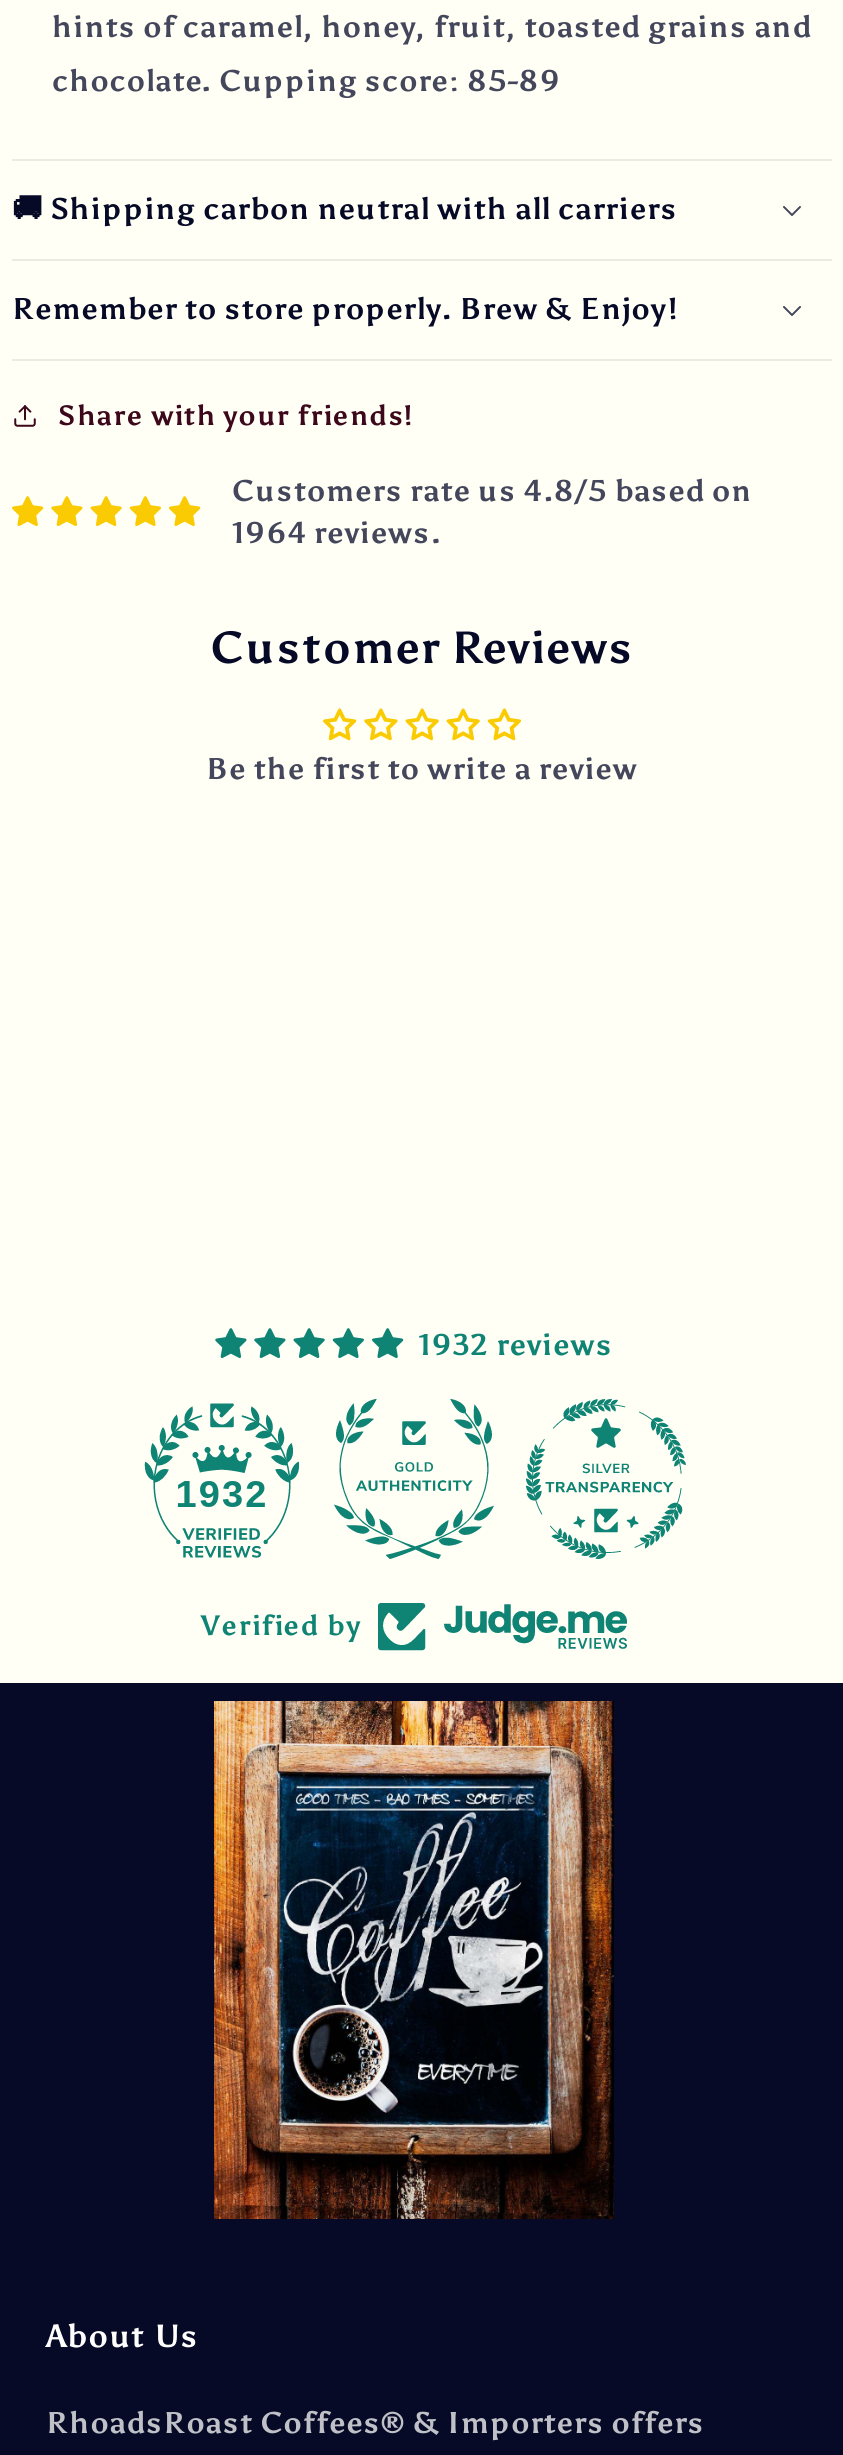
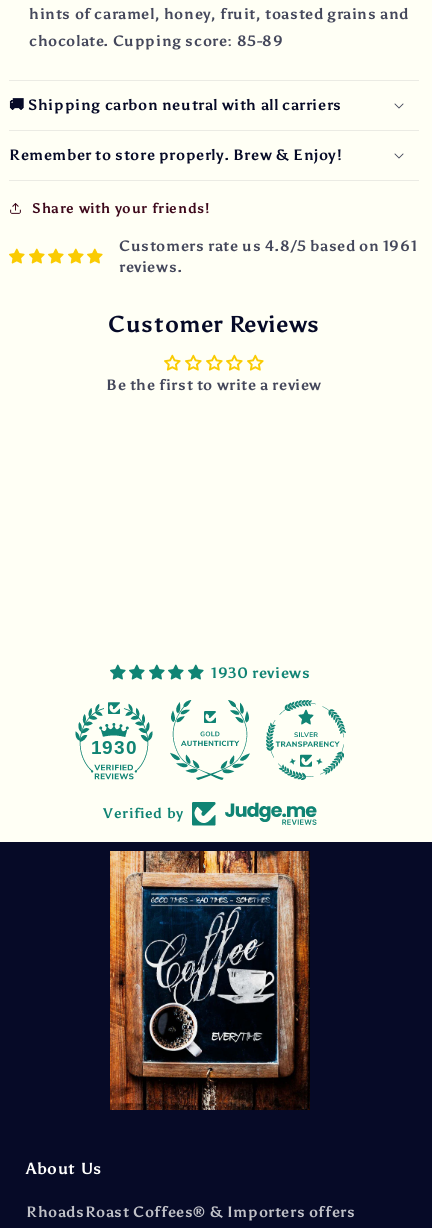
[232,473,752,551] Customers rate us 4.8/5 based on | 1964 reviews. -> [119,237,417,276] Customers rate us 4.8/5 based on 1961 | reviews.
[418,1327,613,1363] 1932 reviews -> [211,664,310,682] 1930 reviews
[176,1473,268,1515] 1932 -> [91,737,137,758] 1930

